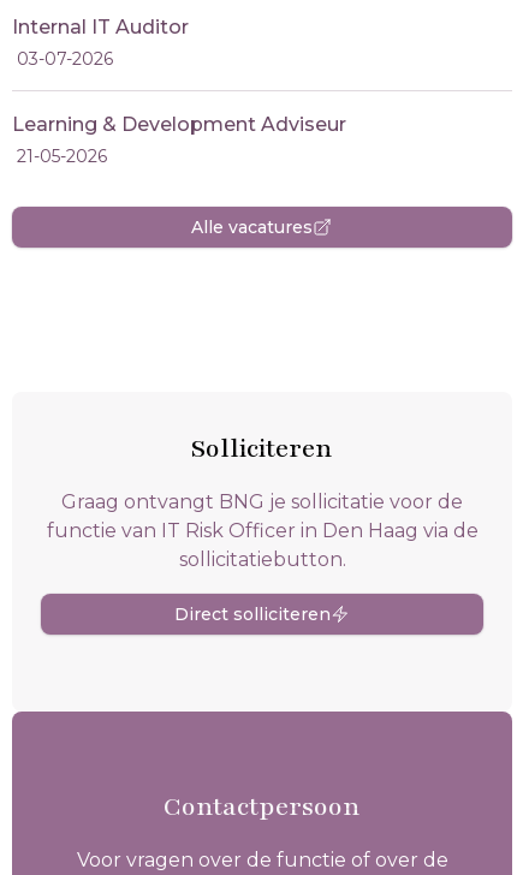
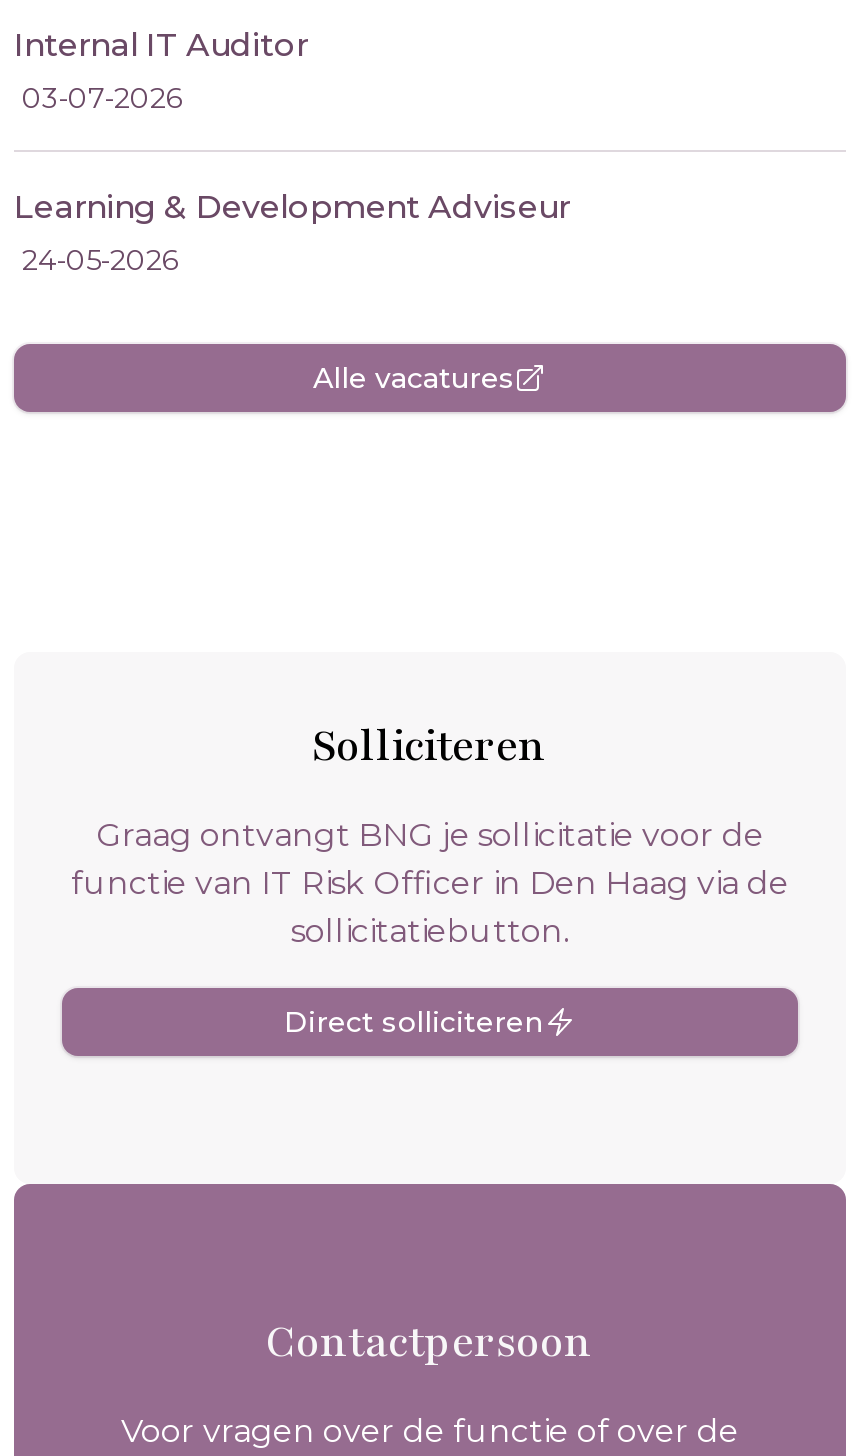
[17,145,107,167] 21-05-2026 -> [22,242,178,278] 24-05-2026

